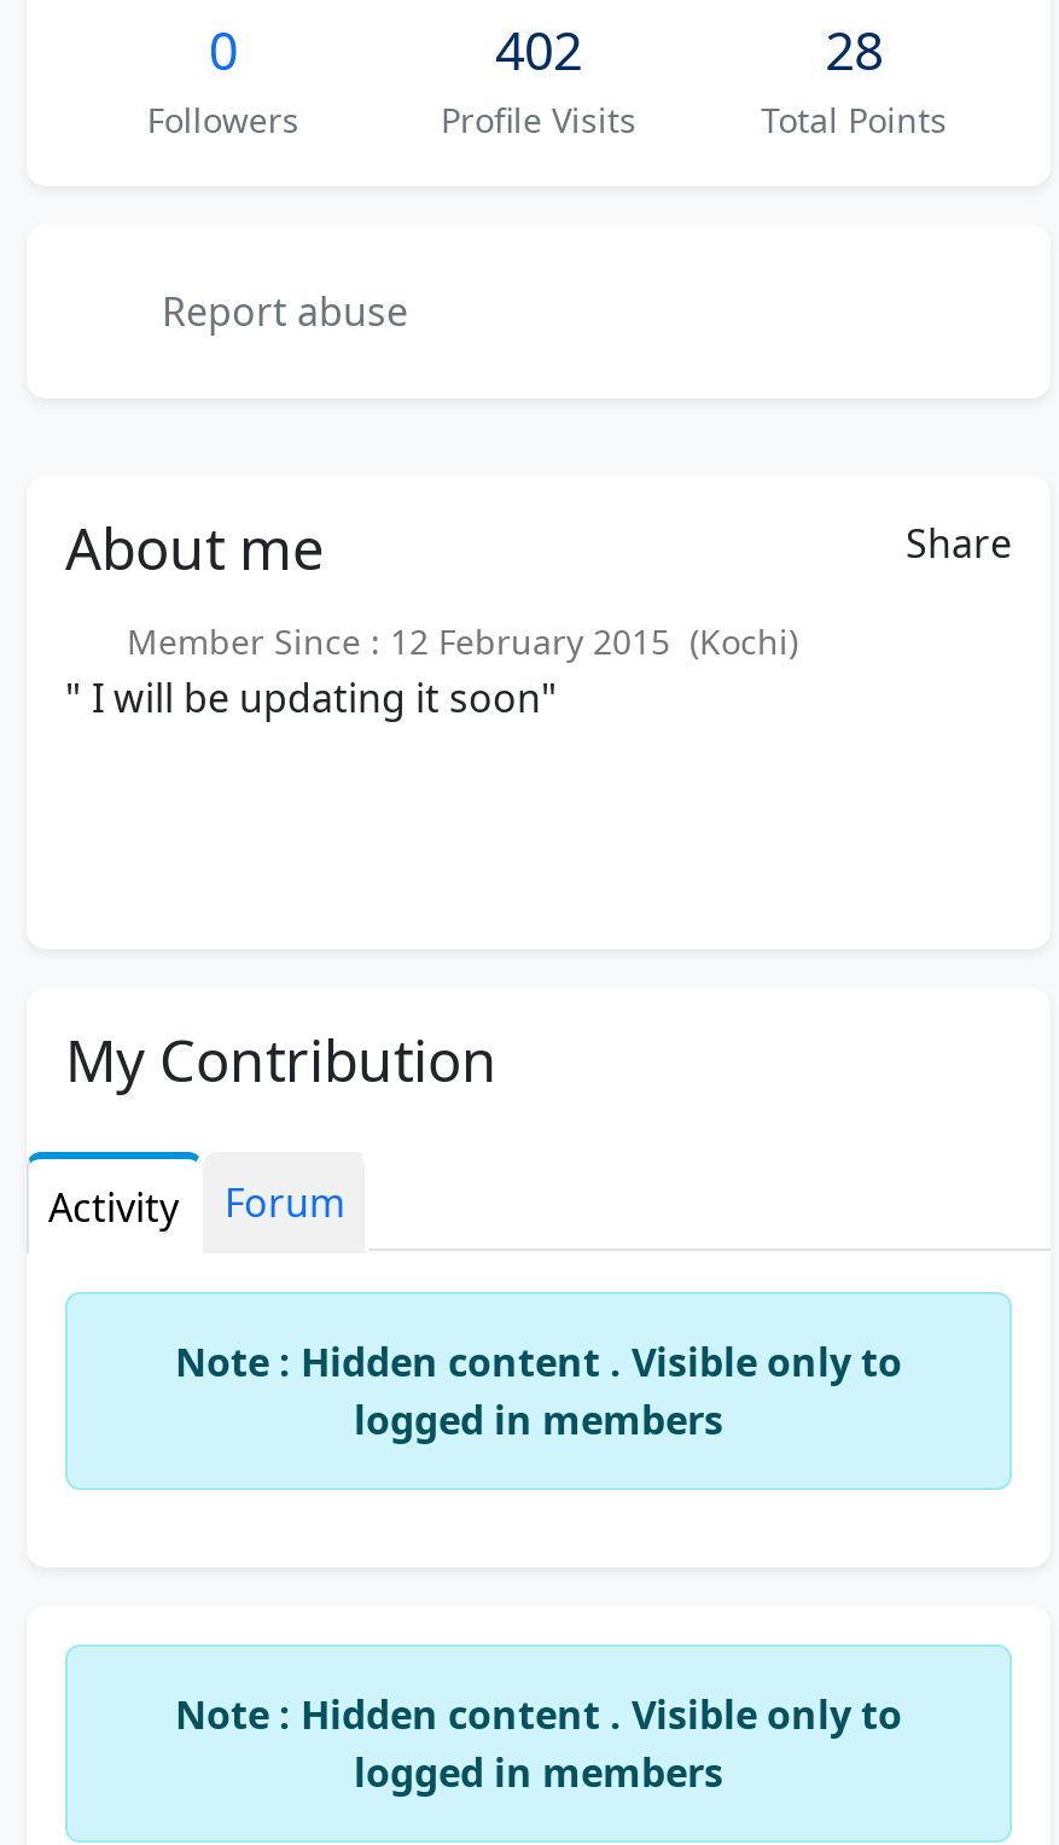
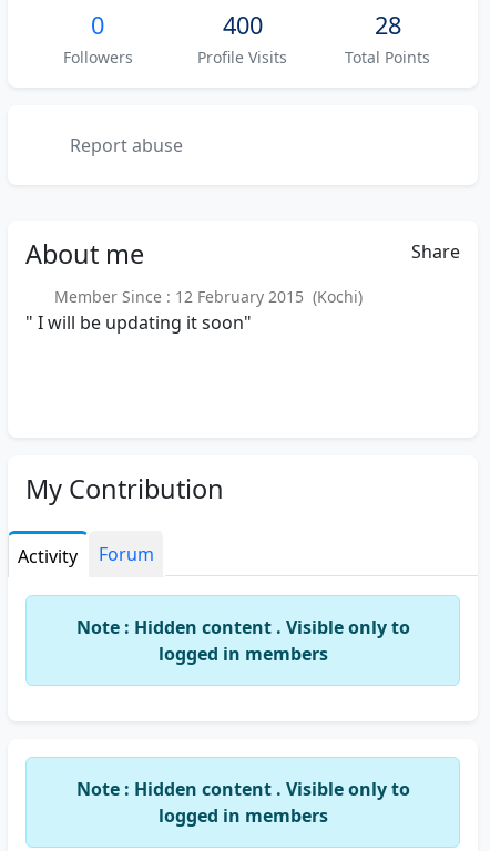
[495,14,582,85] 402 -> [223,9,263,41] 400

